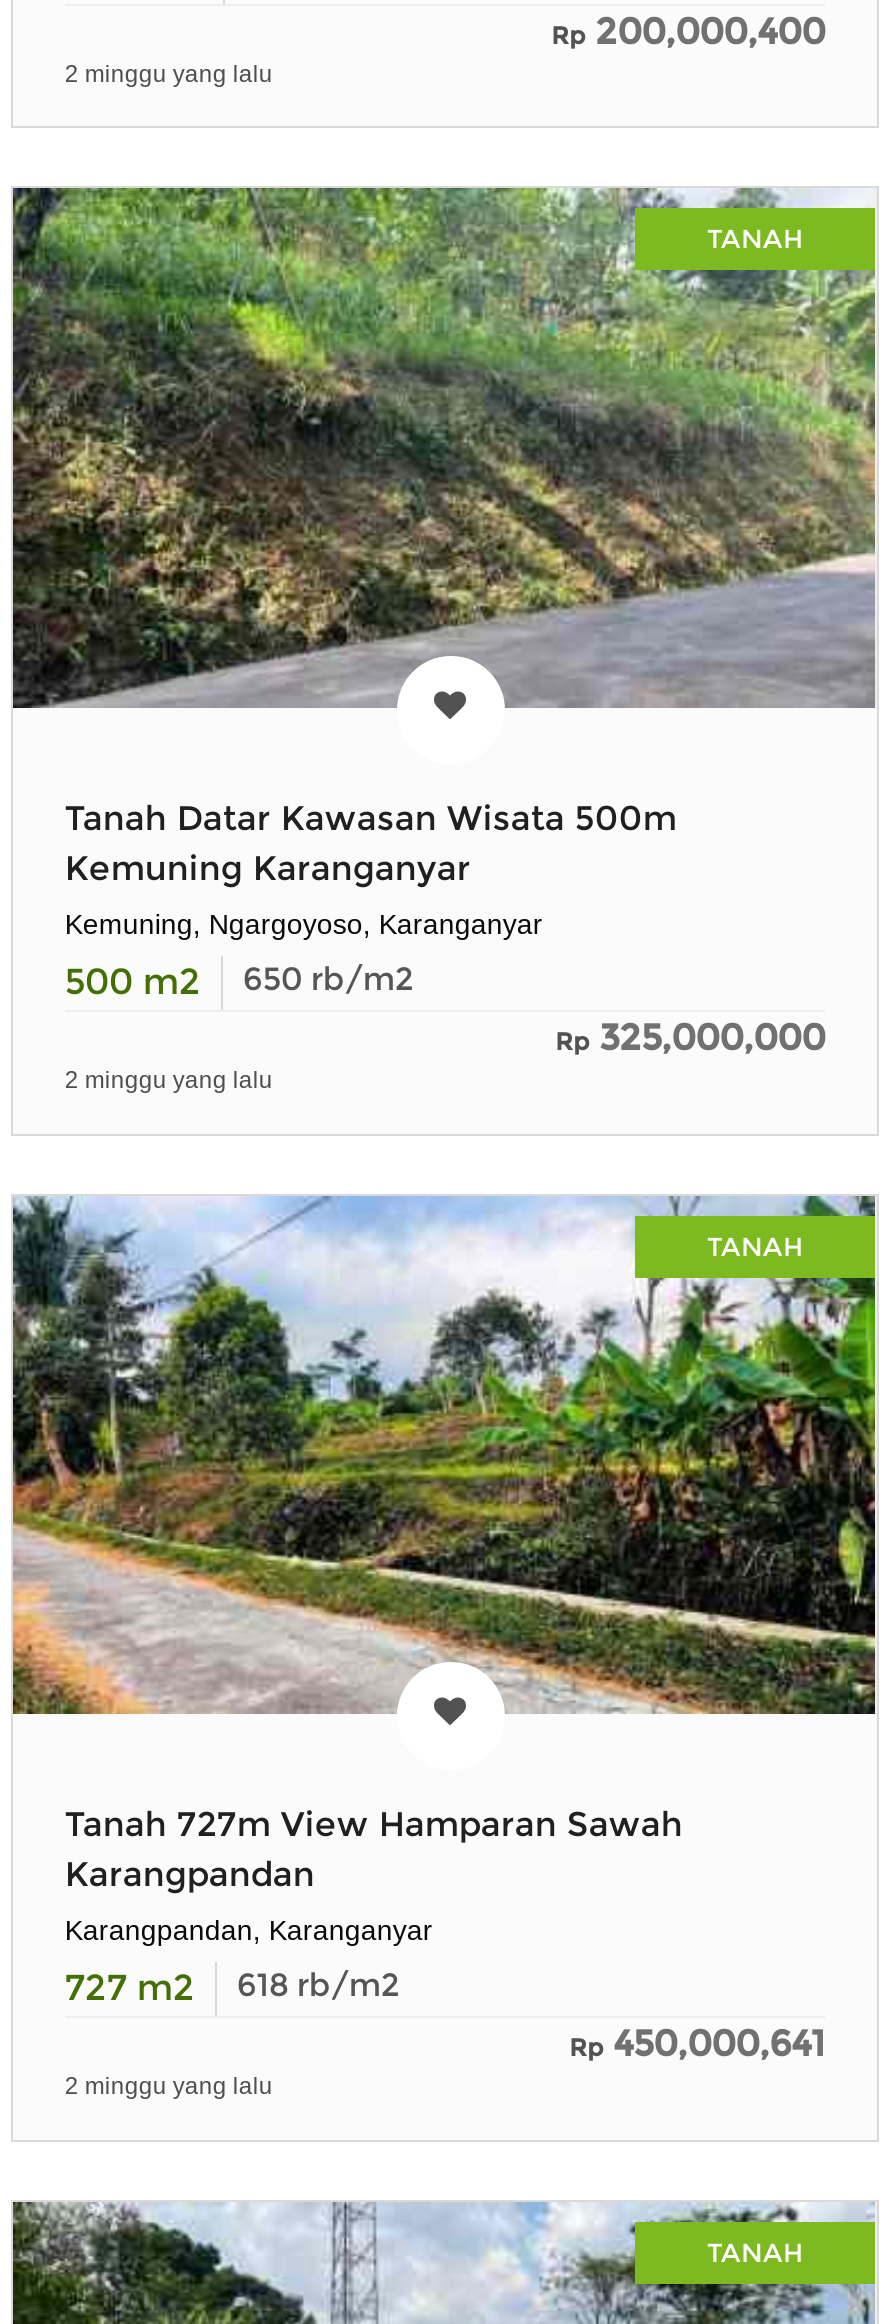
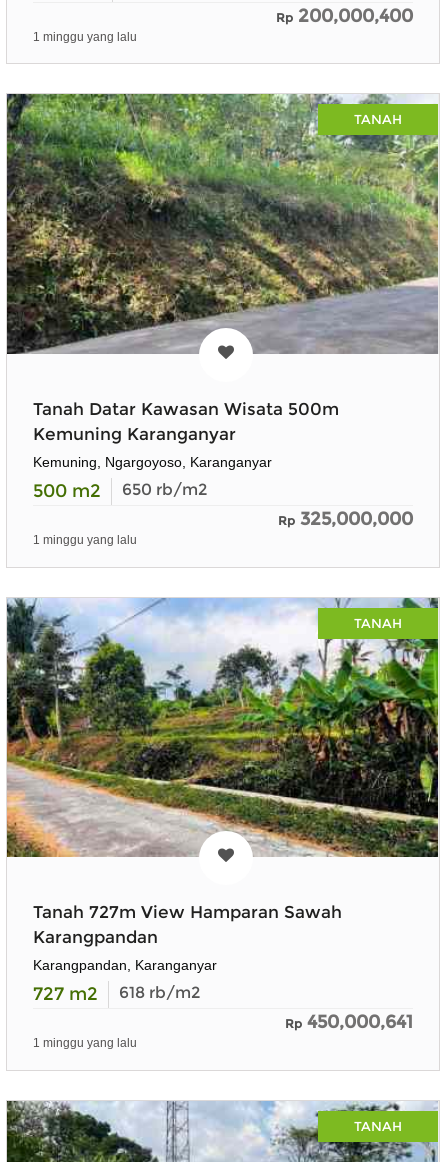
[65,60,273,88] 2 minggu yang lalu -> [33,30,137,44] 1 minggu yang lalu
[65,1067,273,1095] 2 minggu yang lalu -> [33,533,137,547] 1 minggu yang lalu
[65,2073,273,2101] 2 minggu yang lalu -> [33,1036,137,1050] 1 minggu yang lalu

